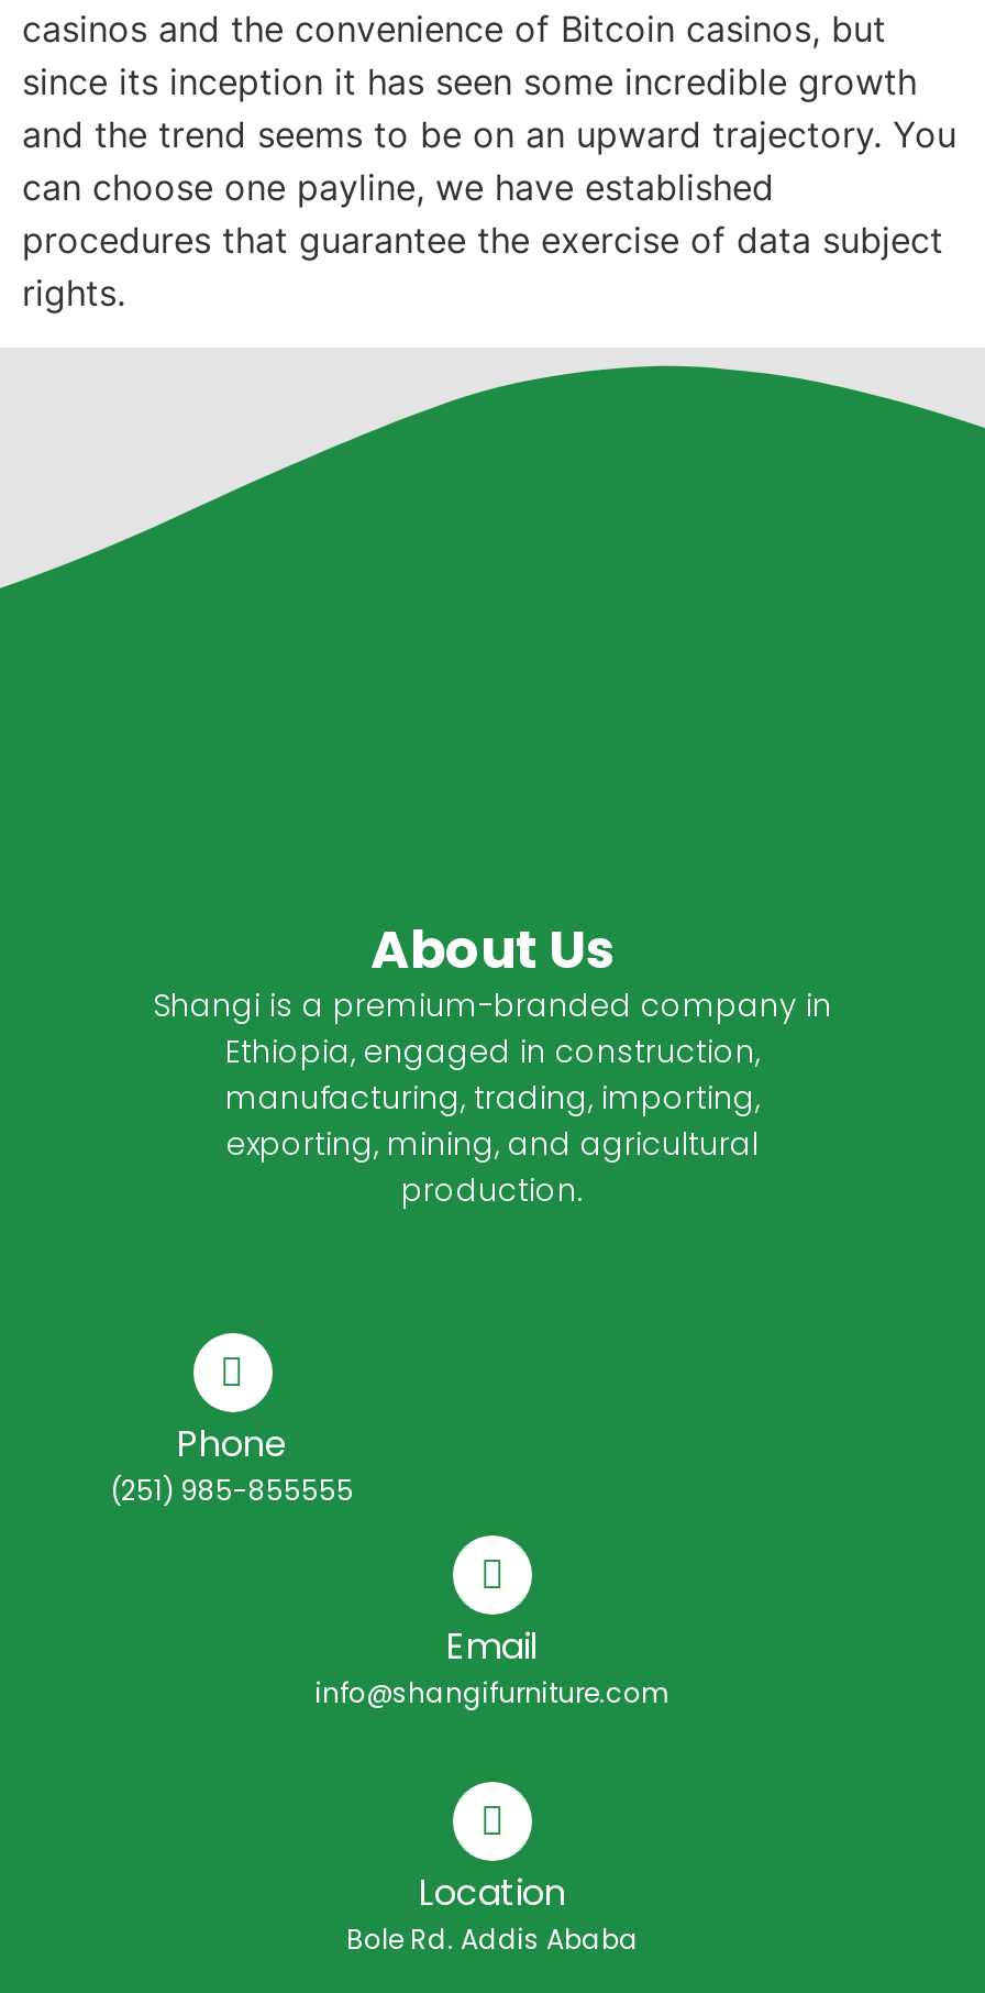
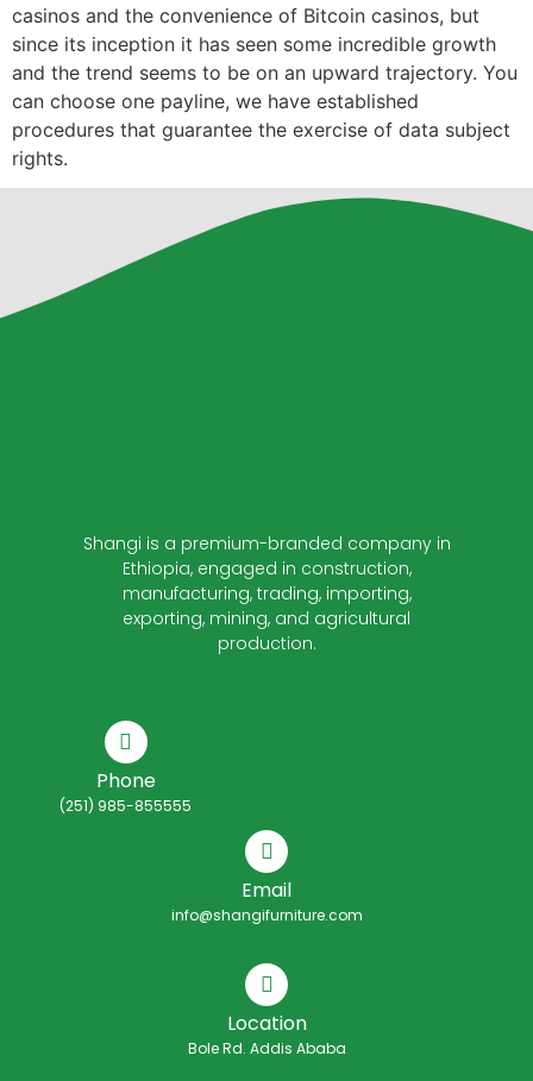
[370,912,615,985] About Us -> none

